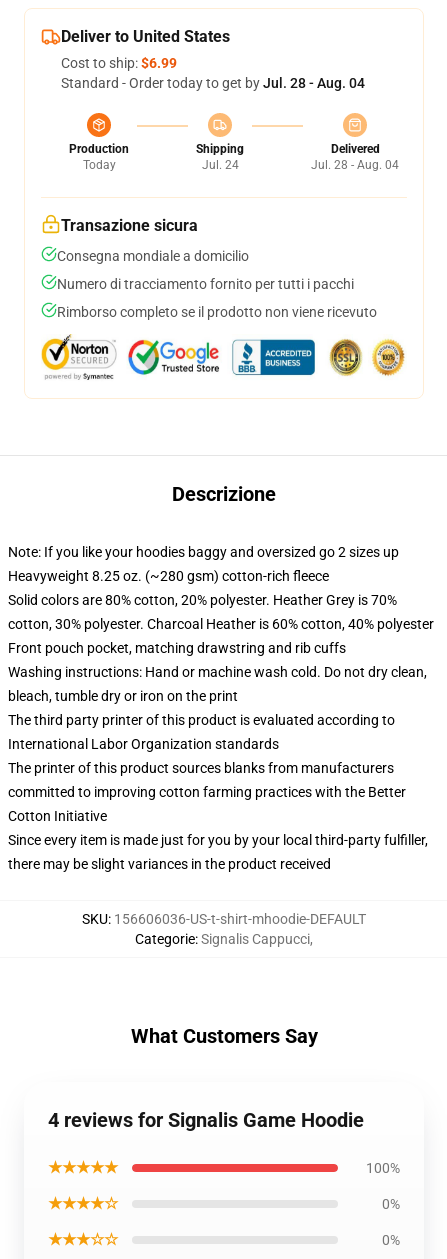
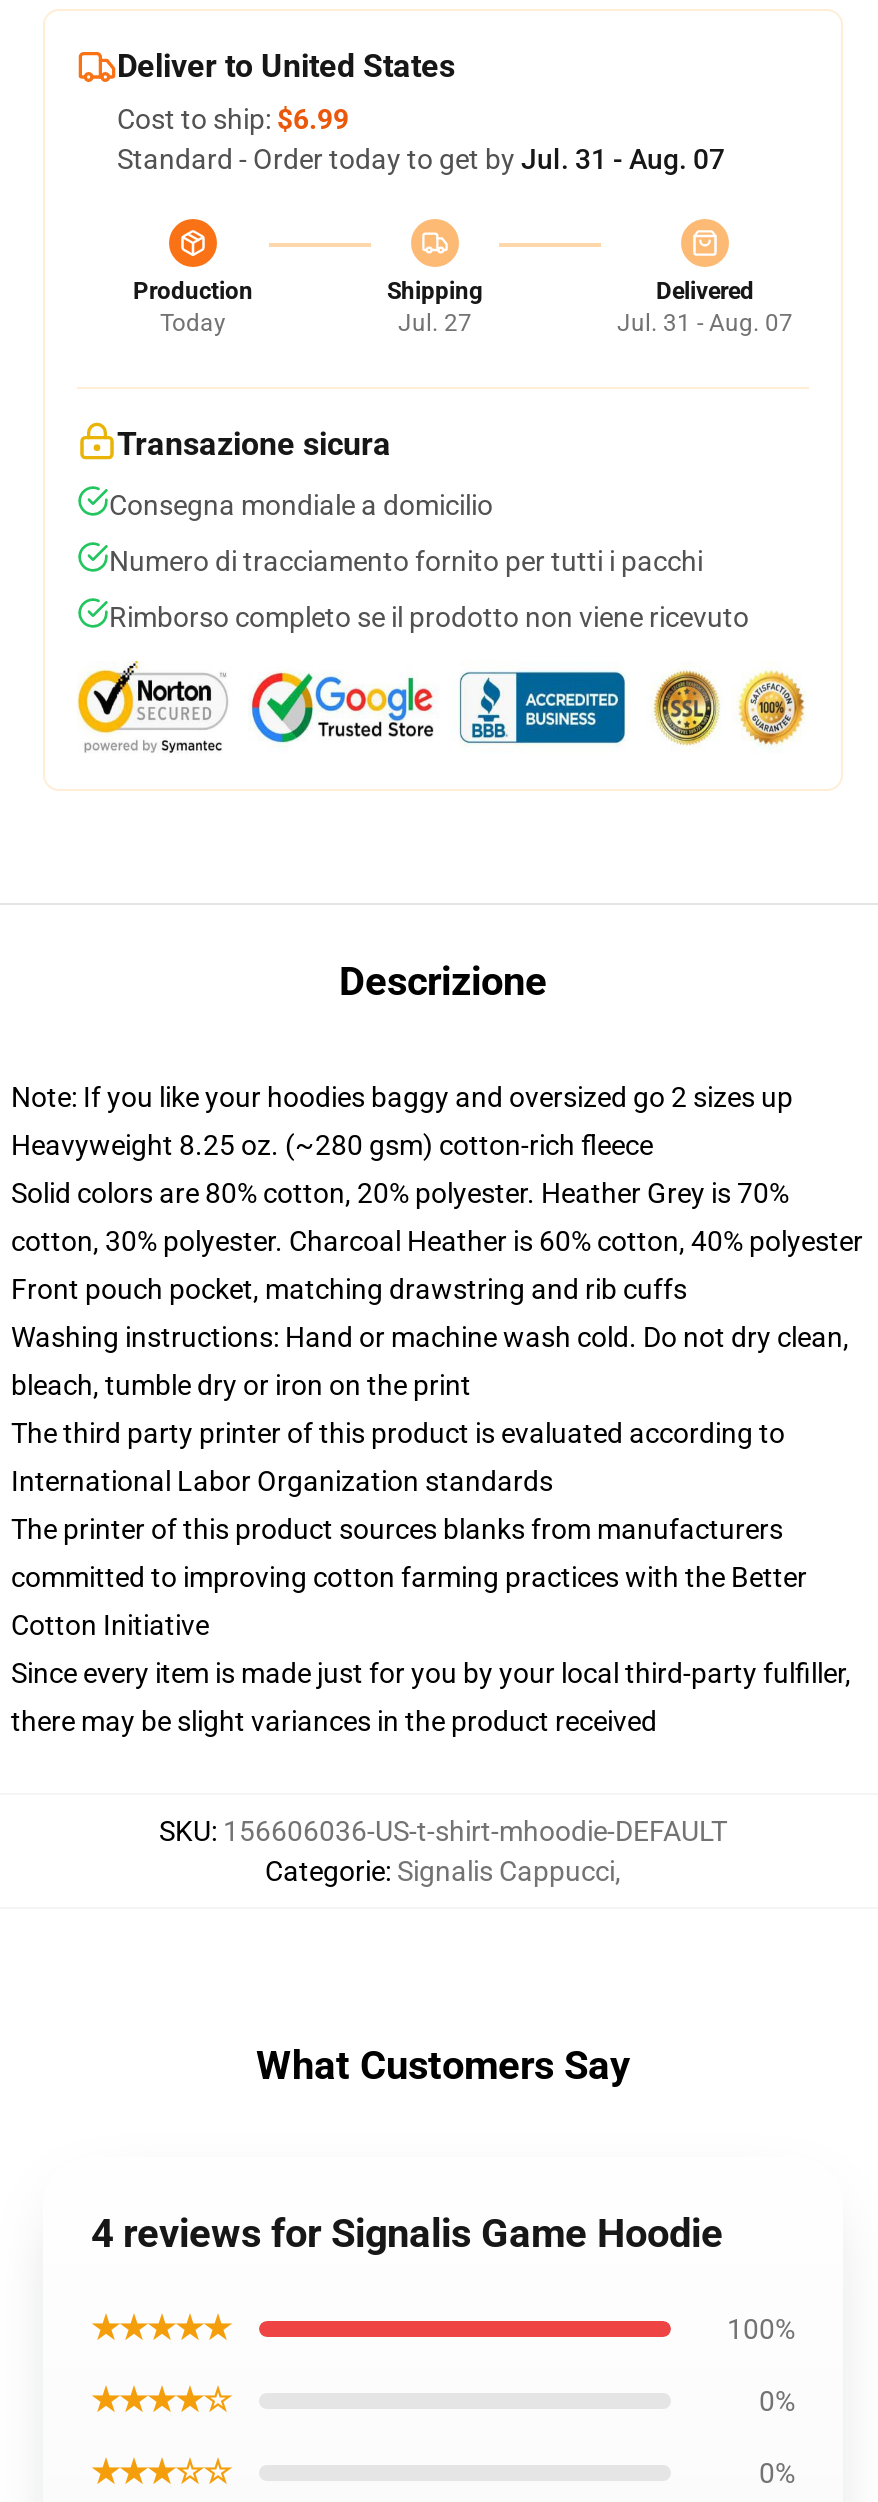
[61,75,365,91] Standard - Order today to get by Jul. 28 - Aug. 04 -> [117,143,725,175] Standard - Order today to get by Jul. 31 - Aug. 07
[201,158,238,172] Jul. 24 -> [398,309,472,337] Jul. 27
[311,158,399,172] Jul. 28 - Aug. 04 -> [617,309,793,337] Jul. 31 - Aug. 07

